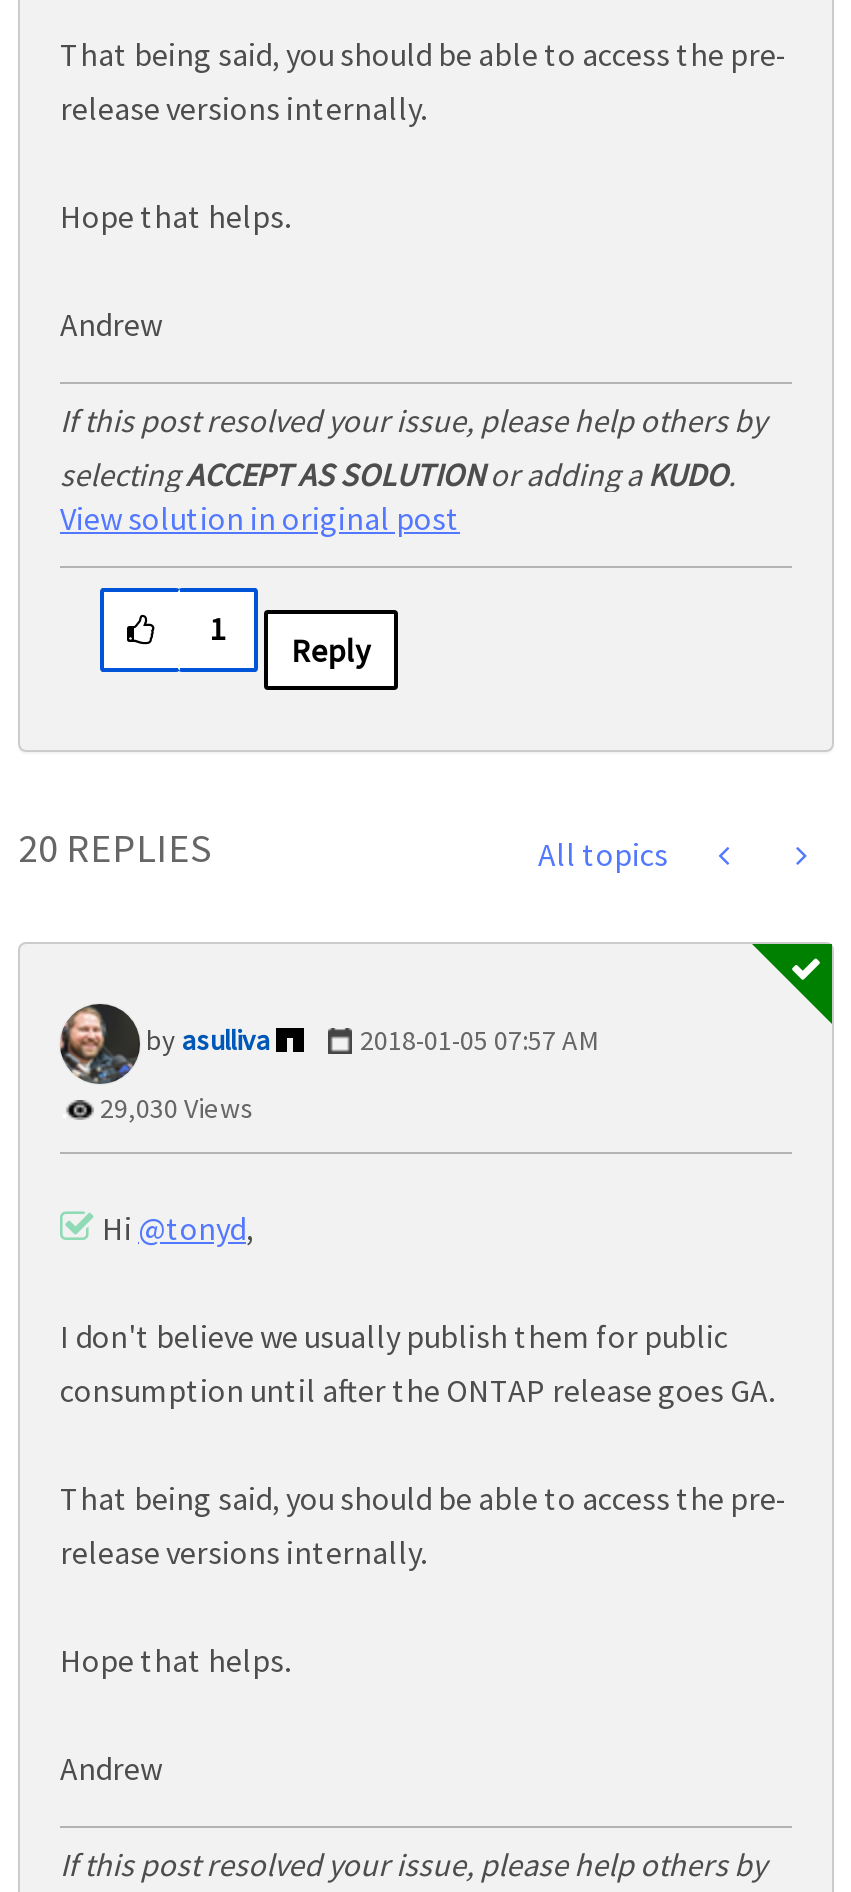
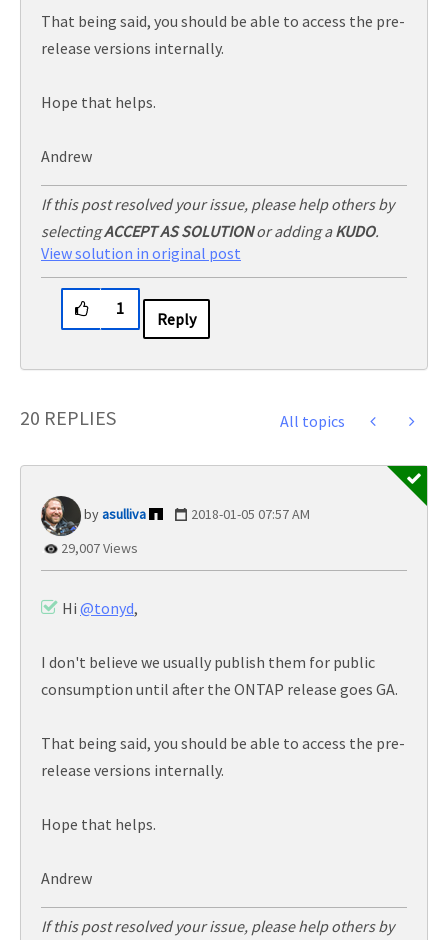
[94,1089,254,1125] 29,030 Views -> [58,539,138,557] 29,007 Views

